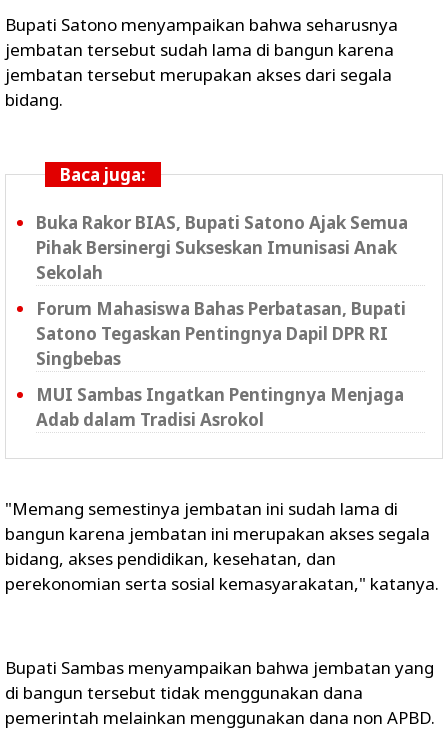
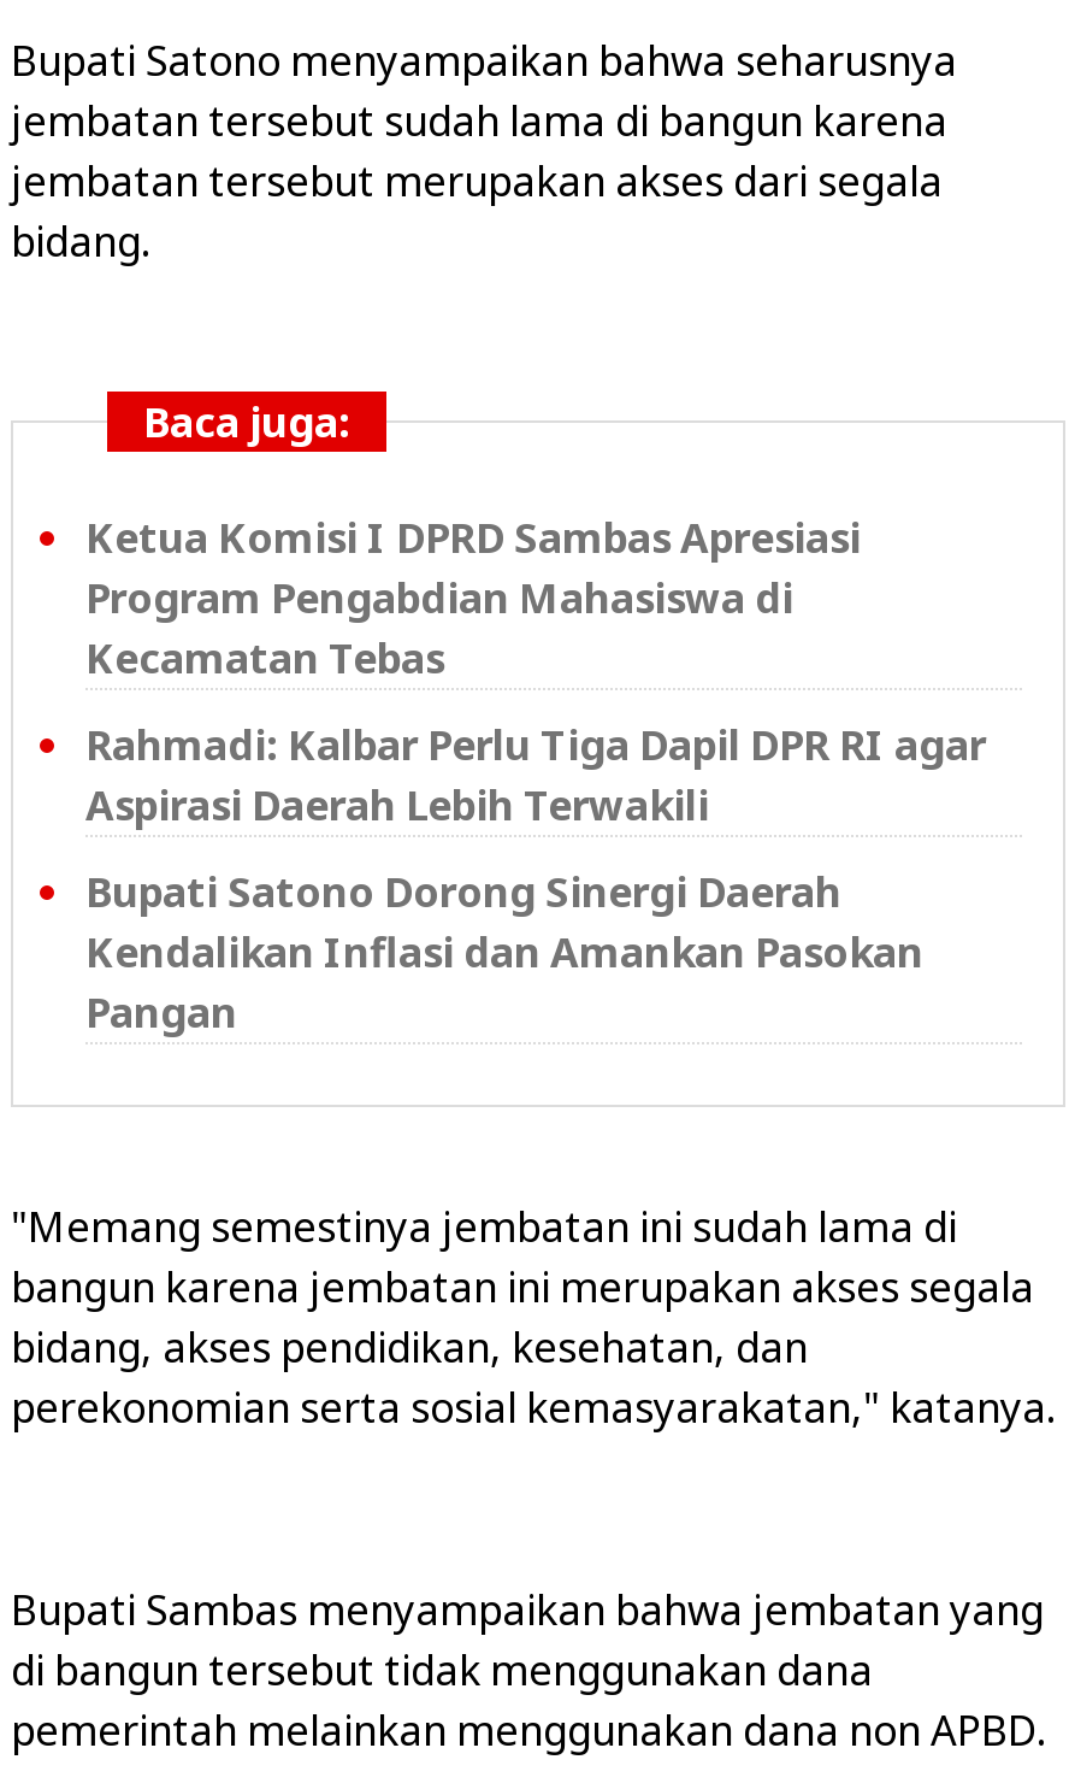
[36,211,408,284] Buka Rakor BIAS, Bupati Satono Ajak Semua | Pihak Bersinergi Sukseskan Imunisasi Anak | Sekolah -> [85,510,861,685] Ketua Komisi I DPRD Sambas Apresiasi | Program Pengabdian Mahasiswa di | Kecamatan Tebas
[36,297,406,370] Forum Mahasiswa Bahas Perbatasan, Bupati | Satono Tegaskan Pentingnya Dapil DPR RI | Singbebas -> [85,717,986,832] Rahmadi: Kalbar Perlu Tiga Dapil DPR RI agar | Aspirasi Daerah Lebih Terwakili
[36,383,404,431] MUI Sambas Ingatkan Pentingnya Menjaga | Adab dalam Tradisi Asrokol -> [85,864,923,1040] Bupati Satono Dorong Sinergi Daerah | Kendalikan Inflasi dan Amankan Pasokan | Pangan

